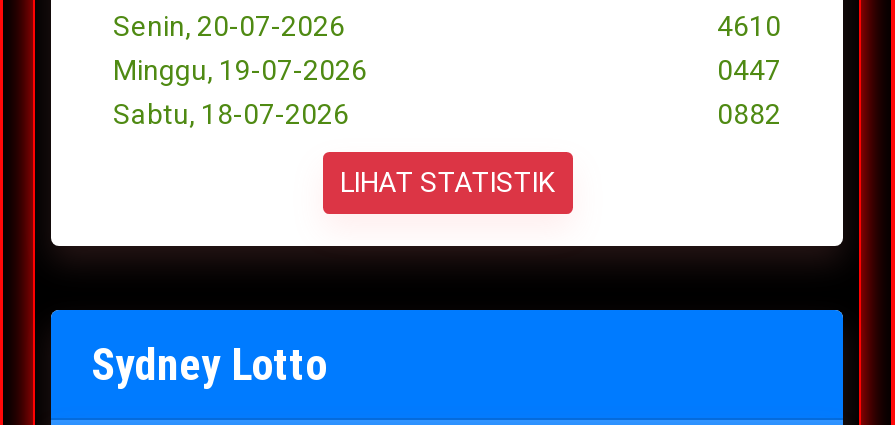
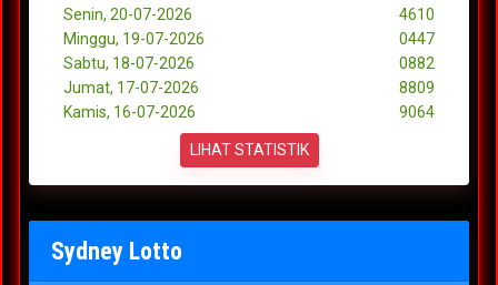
none -> [63,79,435,121] Jumat, 17-07-2026 | 8809 | Kamis, 16-07-2026 | 9064

